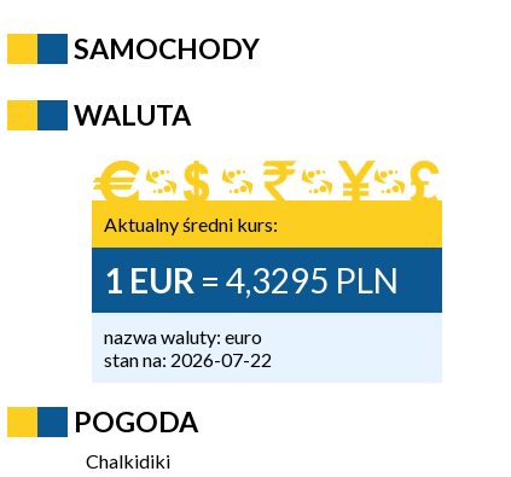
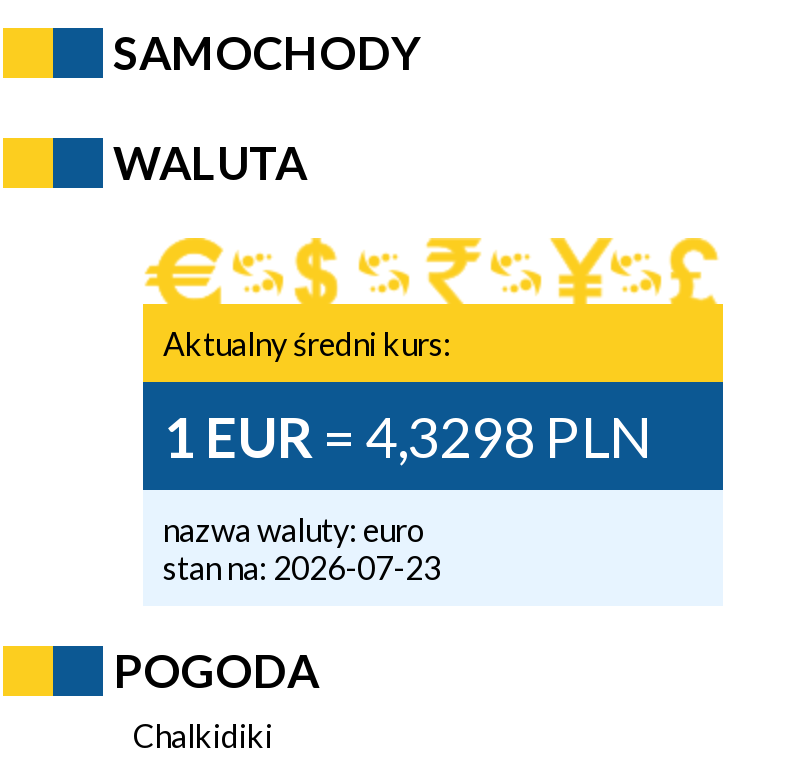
[104,259,399,300] 1 EUR = 4,3295 PLN -> [163,402,651,470] 1 EUR = 4,3298 PLN
[104,348,272,370] stan na: 2026-07-22 -> [163,548,441,586] stan na: 2026-07-23

